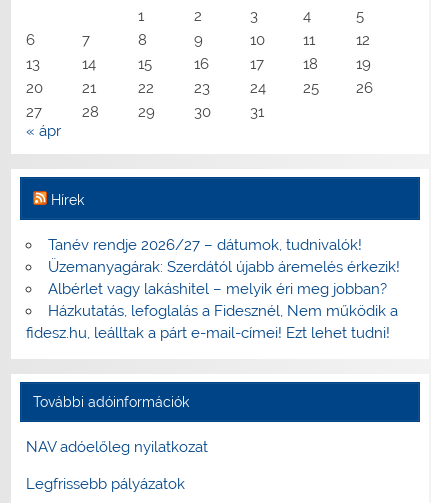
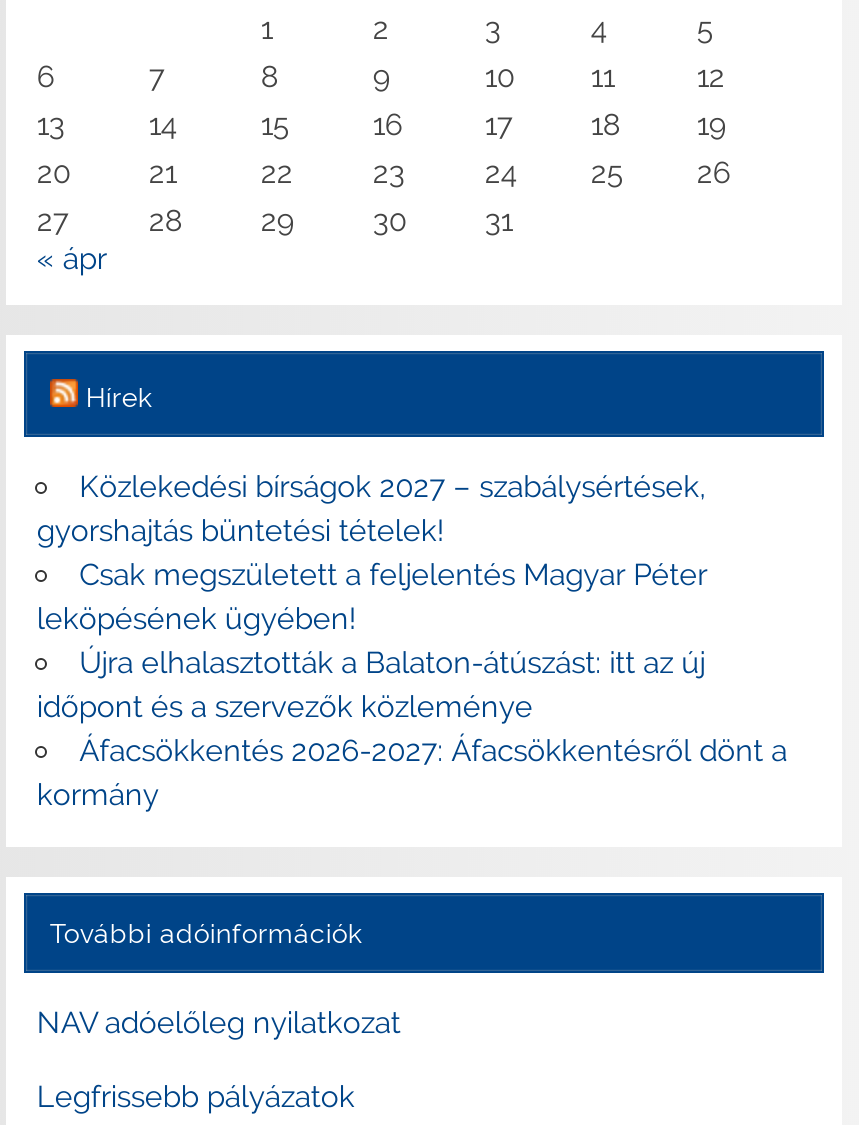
[26,235,400,341] Tanév rendje 2026/27 – dátumok, tudnivalók! | Üzemanyagárak: Szerdától újabb áremelés érkezik! | Albérlet vagy lakáshitel – melyik éri meg jobban? | Házkutatás, lefoglalás a Fidesznél, Nem működik a | fidesz.hu, leálltak a párt e-mail-címei! Ezt lehet tudni! -> [37,468,787,812] Közlekedési bírságok 2027 – szabálysértések, | gyorshajtás büntetési tételek! | Csak megszületett a feljelentés Magyar Péter | leköpésének ügyében! | Újra elhalasztották a Balaton-átúszást: itt az új | időpont és a szervezők közleménye | Áfacsökkentés 2026-2027: Áfacsökkentésről dönt a | kormány

